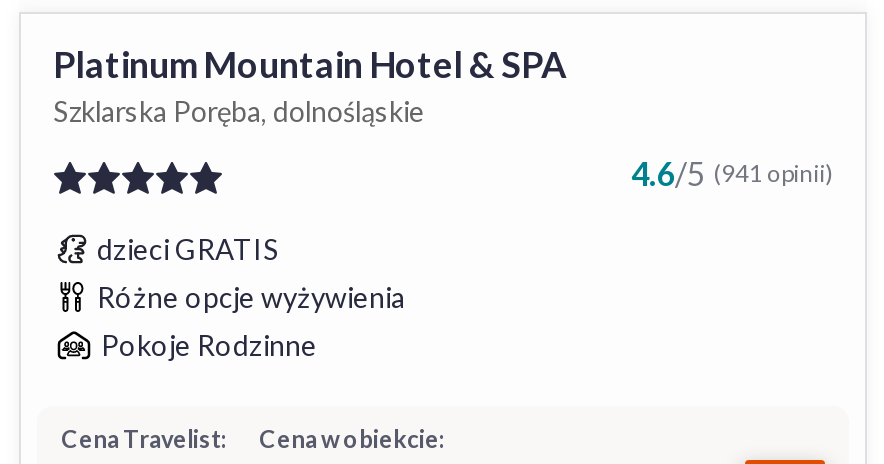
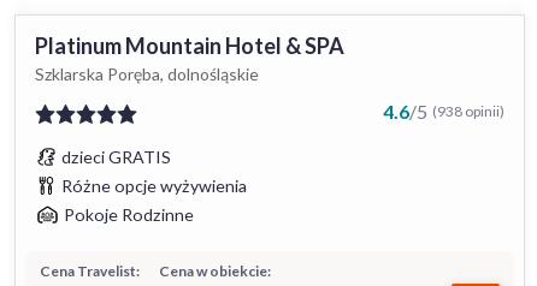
[631,154,833,192] 4.6/5 (941 opinii) -> [383,100,504,123] 4.6/5 (938 opinii)

